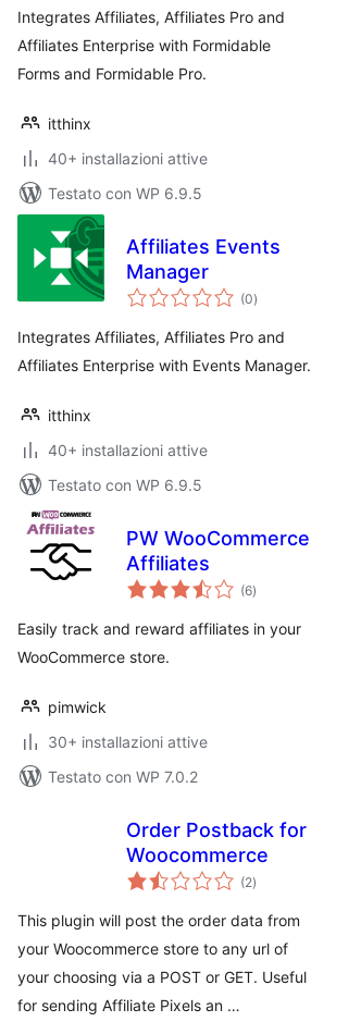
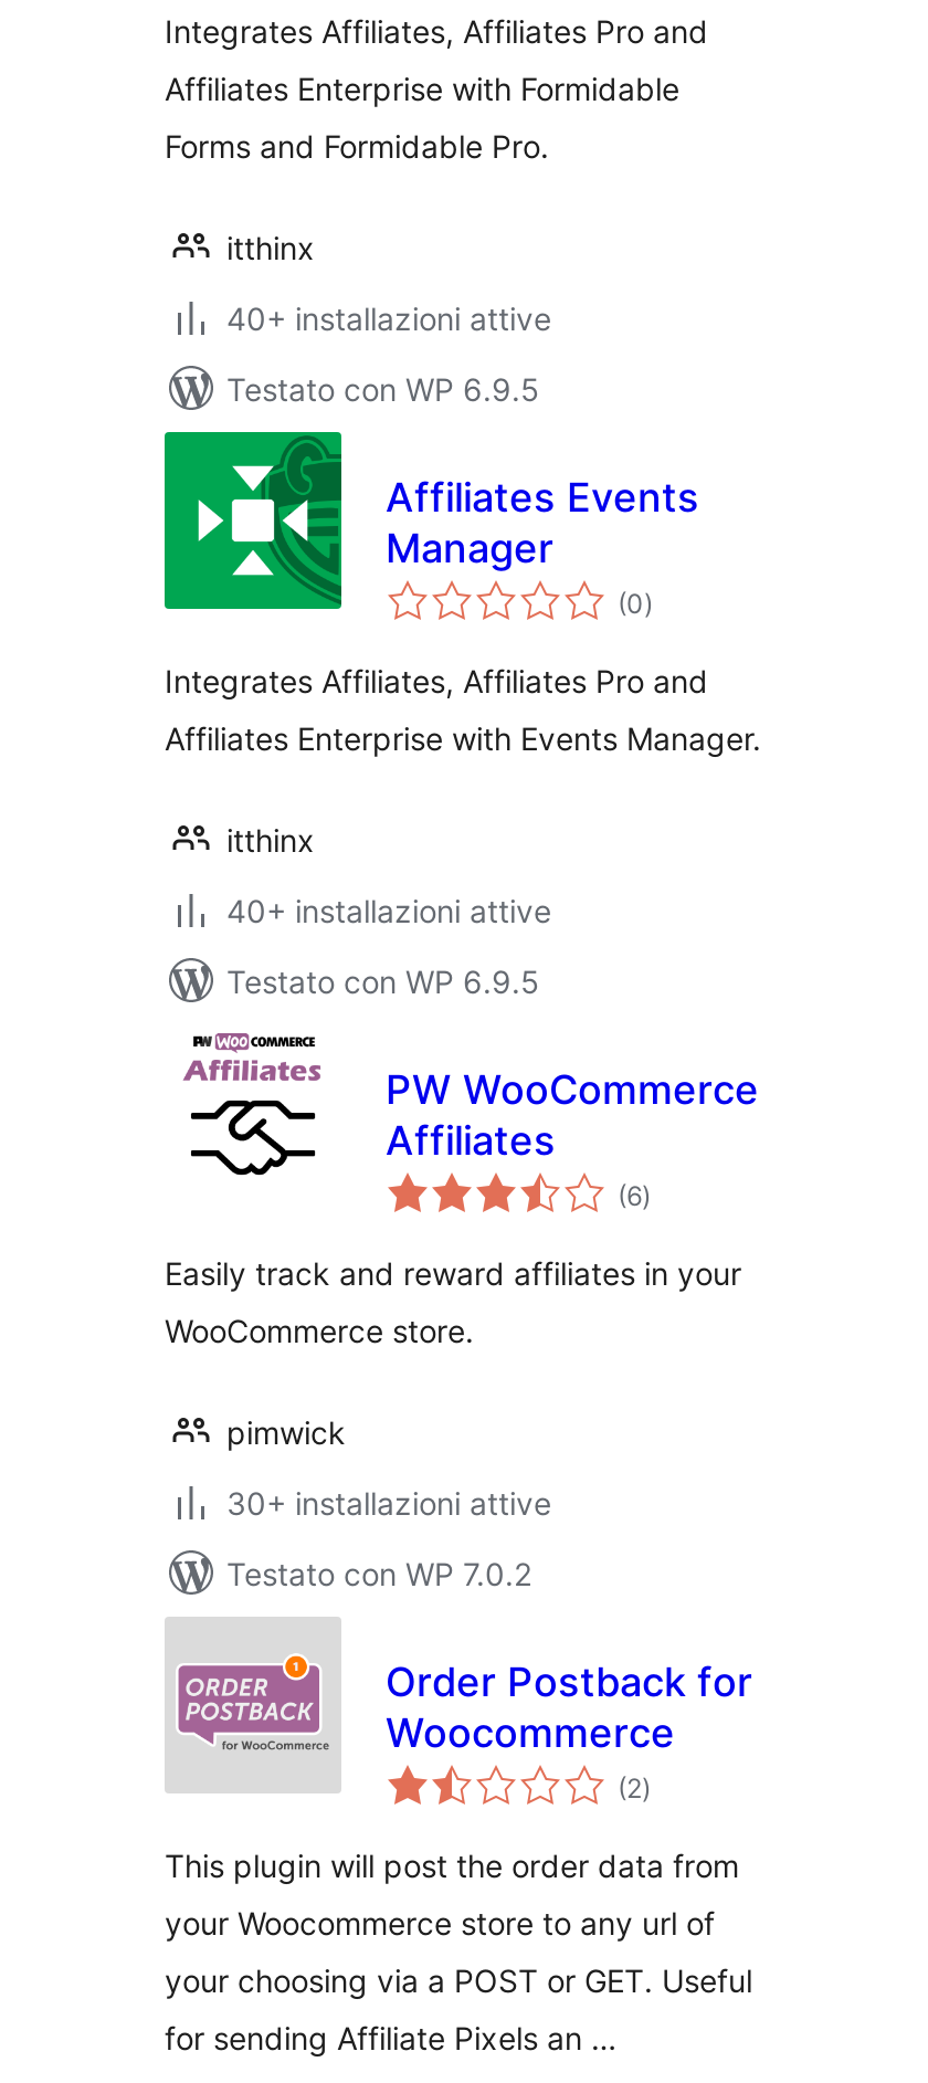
none -> [165,1617,341,1793] [image]

